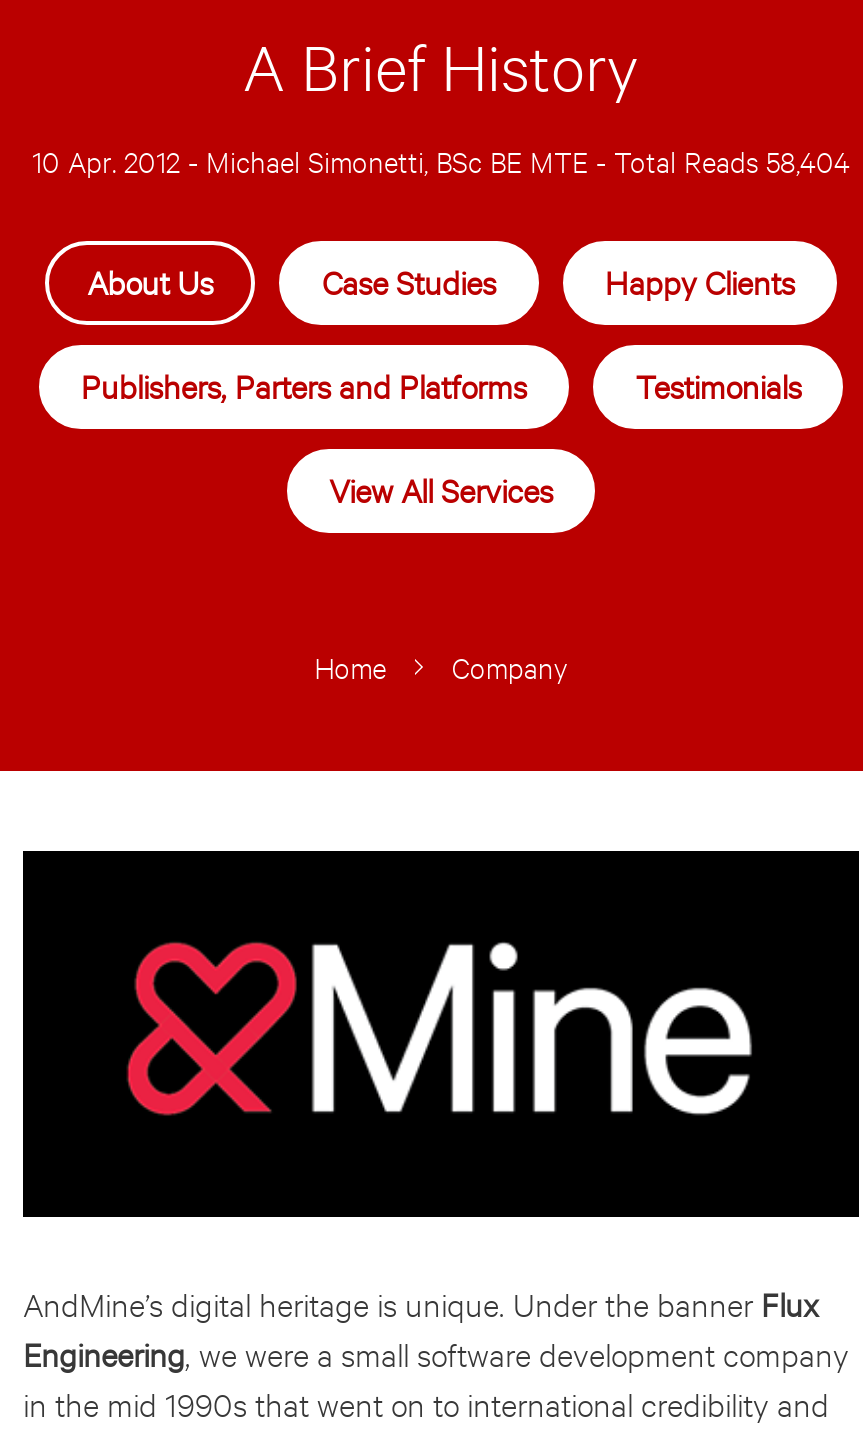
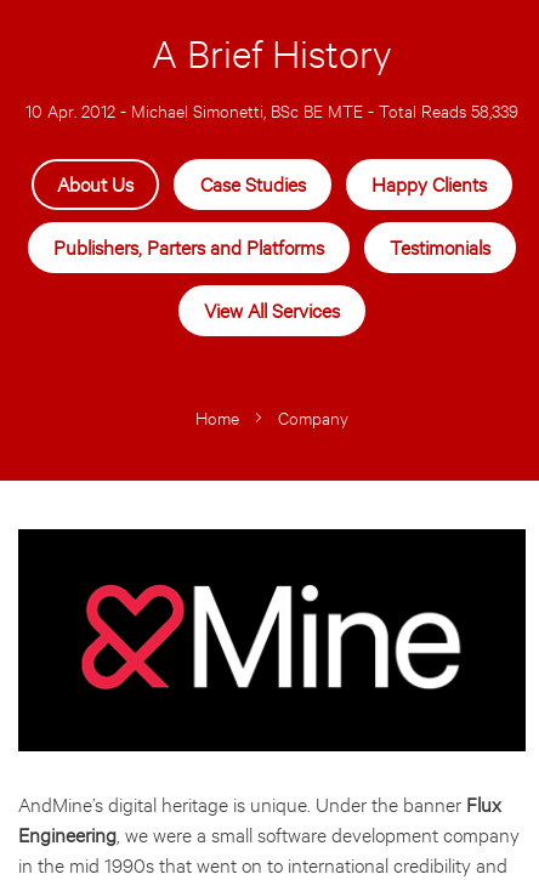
[32,141,850,179] 10 Apr. 2012 - Michael Simonetti, BSc BE MTE - Total Reads 58,404 -> [25,98,518,121] 10 Apr. 2012 - Michael Simonetti, BSc BE MTE - Total Reads 58,339

